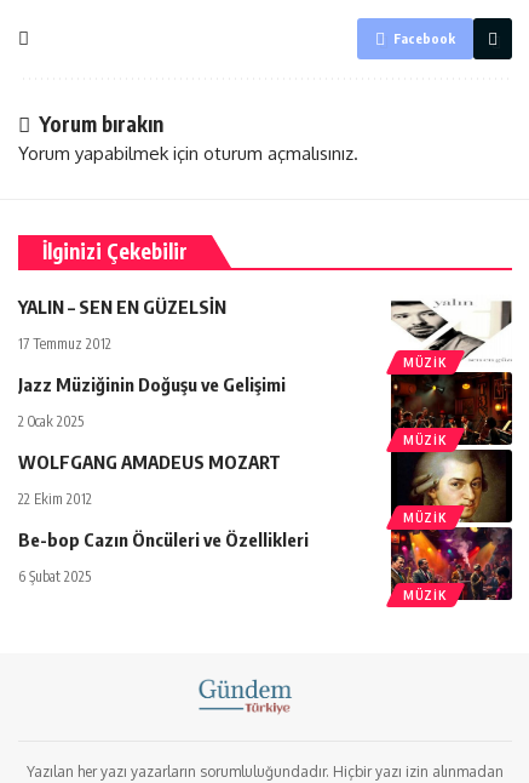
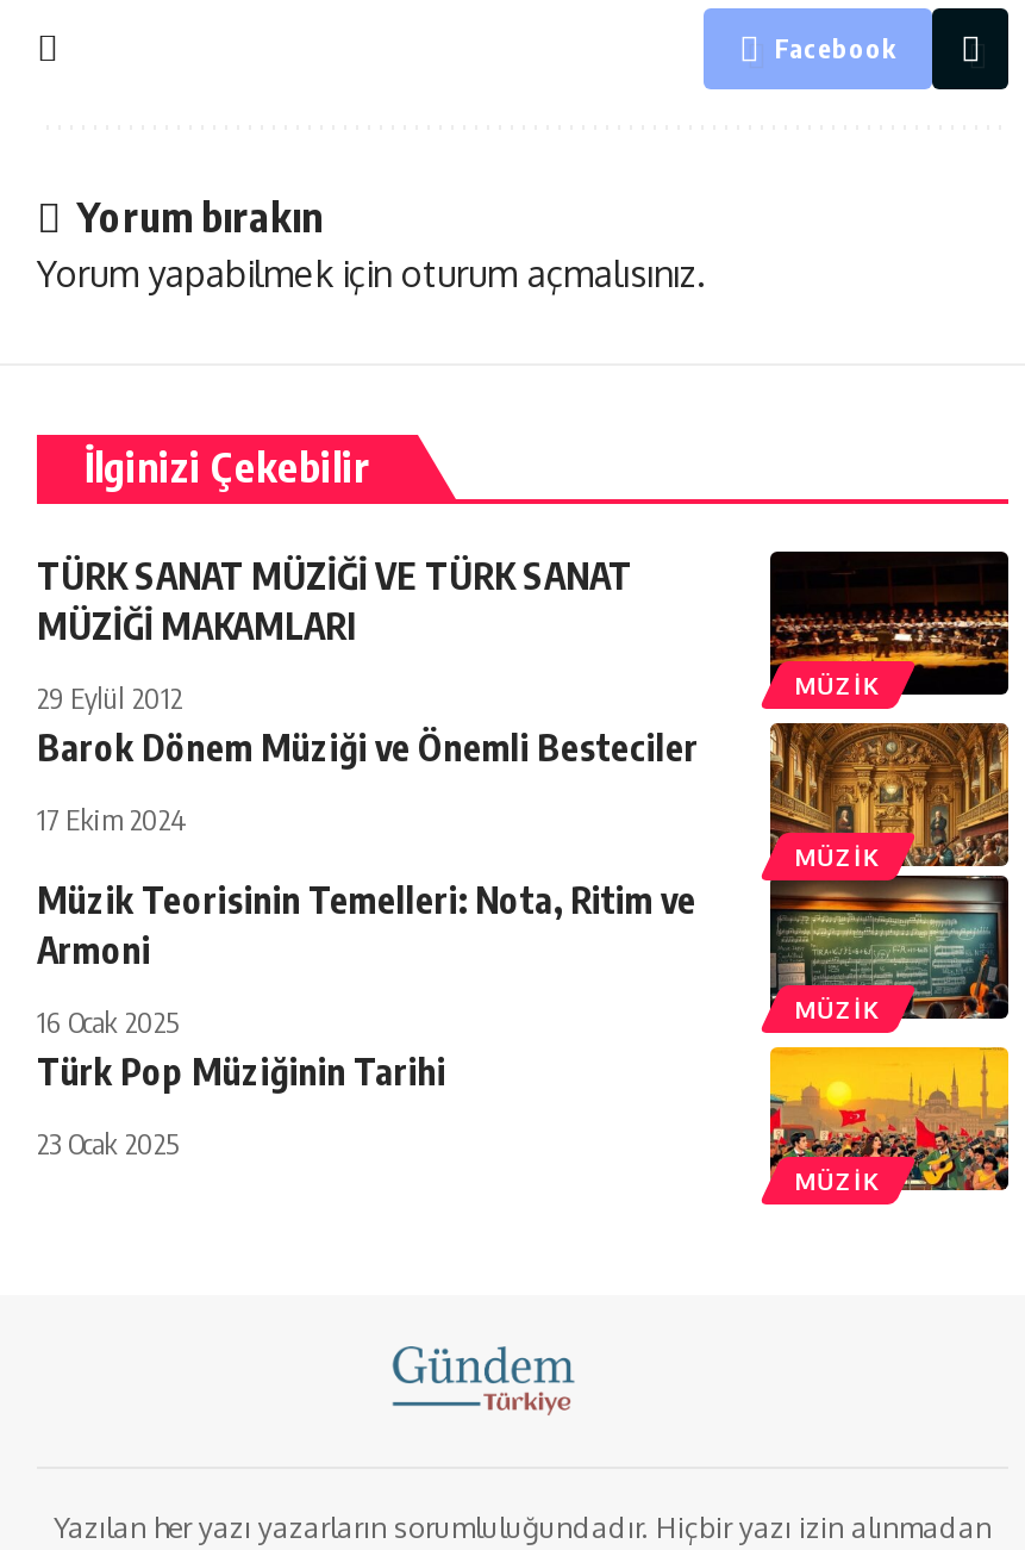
[18,295,226,317] YALIN – SEN EN GÜZELSİN -> [37,553,632,646] TÜRK SANAT MÜZİĞİ VE TÜRK SANAT | MÜZİĞİ MAKAMLARI
[390,295,513,601] [image] -> [768,549,1011,1193] [image]
[18,334,111,352] 17 Temmuz 2012 -> [37,679,182,715] 29 Eylül 2012
[18,373,286,395] Jazz Müziğinin Doğuşu ve Gelişimi -> [37,724,699,767] Barok Dönem Müziği ve Önemli Besteciler
[18,411,84,430] 2 Ocak 2025 -> [37,801,185,836] 17 Ekim 2024
[18,450,281,472] WOLFGANG AMADEUS MOZART -> [37,877,696,970] Müzik Teorisinin Temelleri: Nota, Ritim ve | Armoni
[18,489,92,507] 22 Ekim 2012 -> [37,1003,177,1039] 16 Ocak 2025
[18,528,309,550] Be-bop Cazın Öncüleri ve Özellikleri -> [37,1048,446,1091] Türk Pop Müziğinin Tarihi
[18,567,91,585] 6 Şubat 2025 -> [37,1125,177,1160] 23 Ocak 2025

